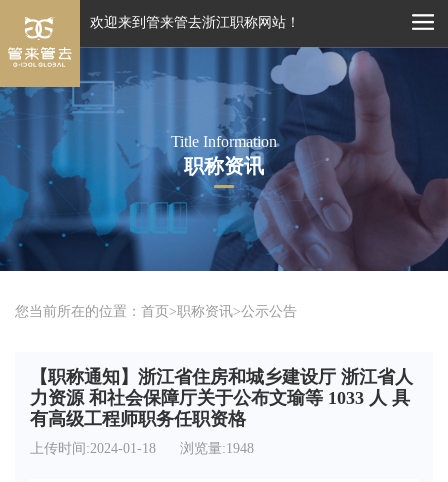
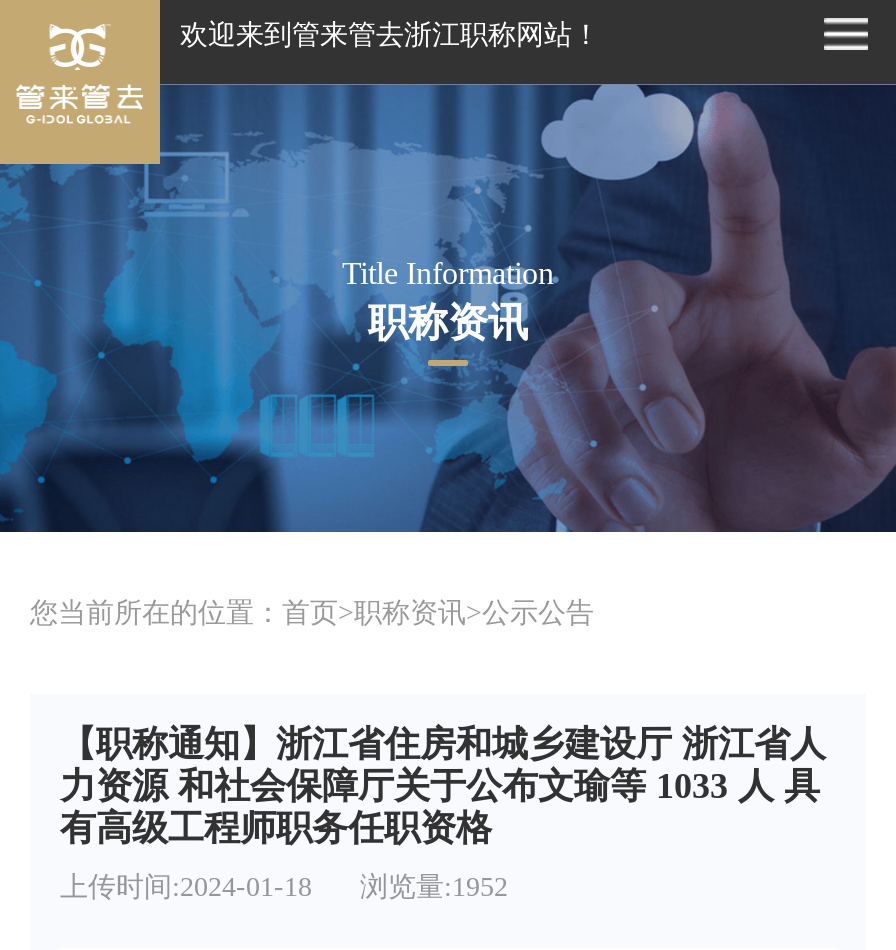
[30,441,254,456] 上传时间:2024-01-18 浏览量:1948 -> [60,872,508,902] 上传时间:2024-01-18 浏览量:1952

